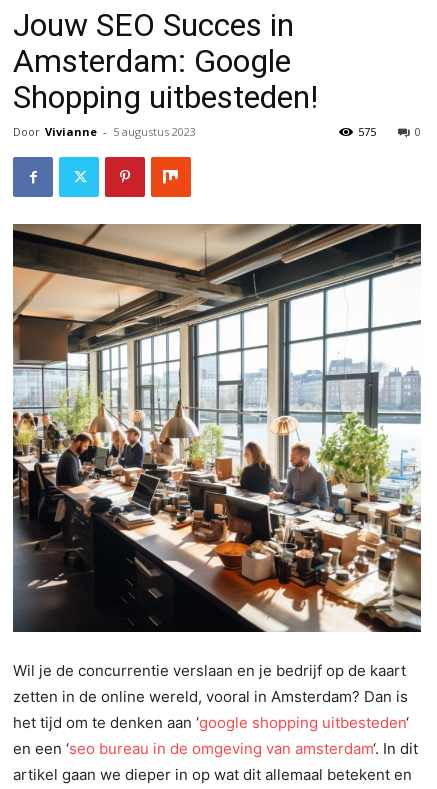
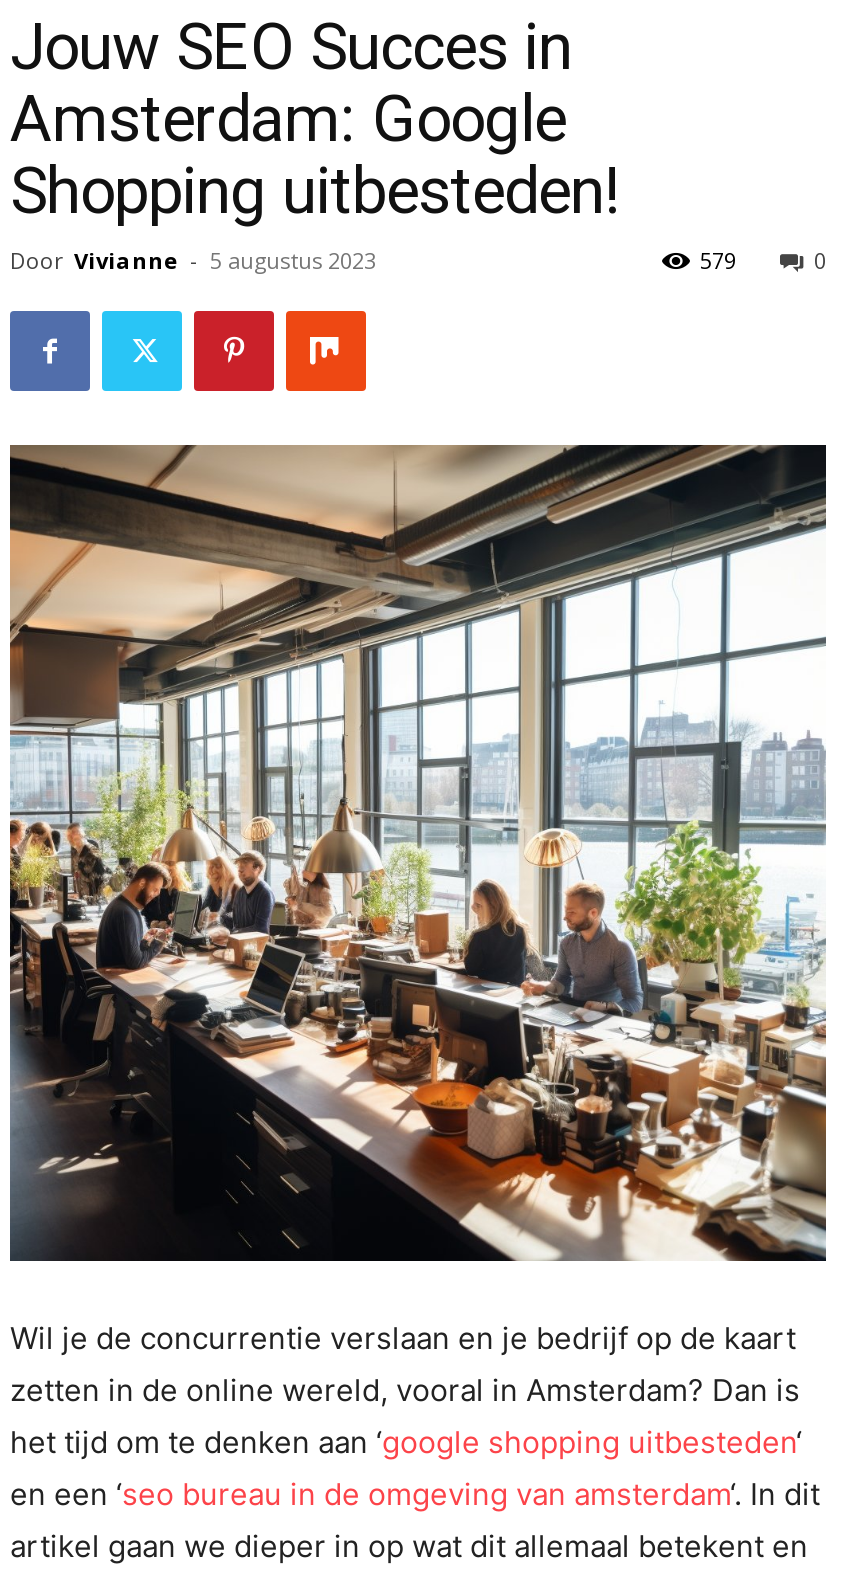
[358,124,376,139] 575 -> [700,245,736,275] 579

